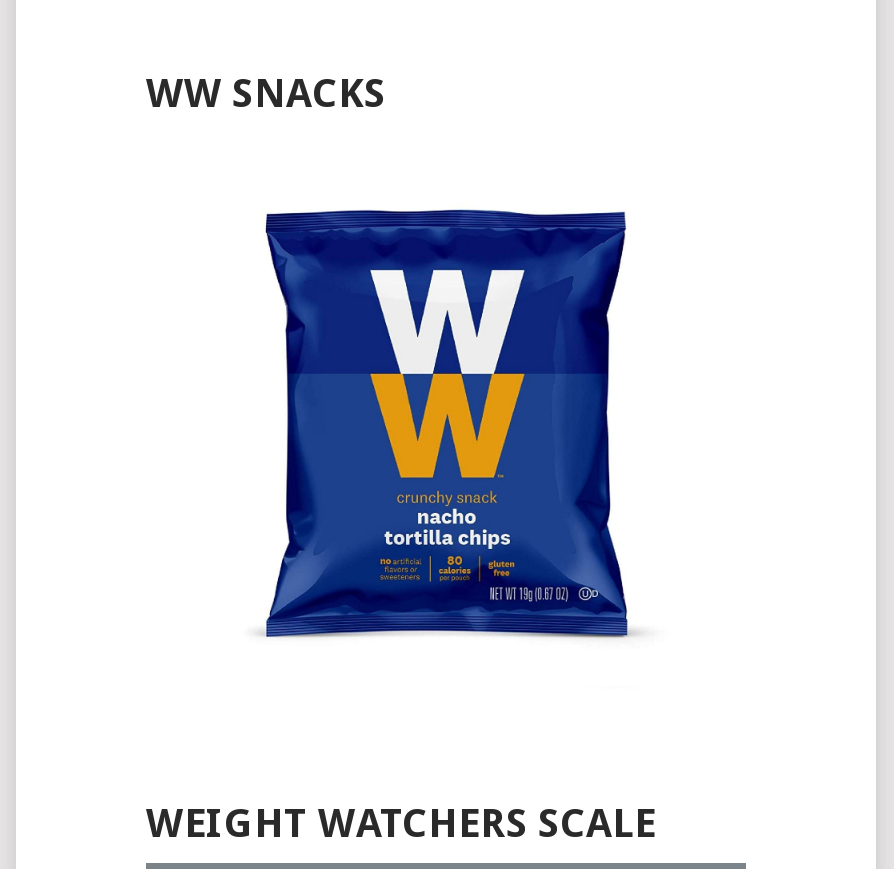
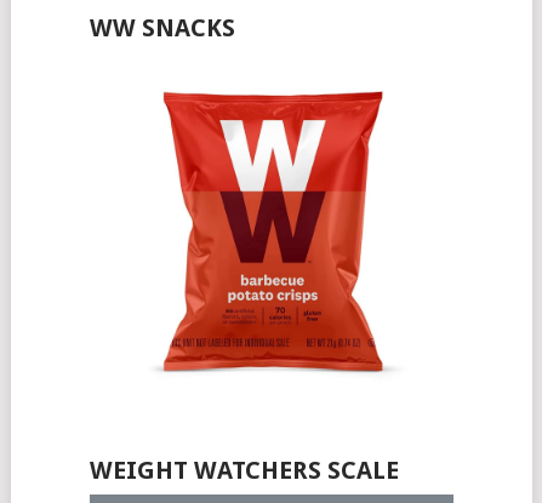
[262,199,636,661] [image] -> [160,91,387,373] [image]

